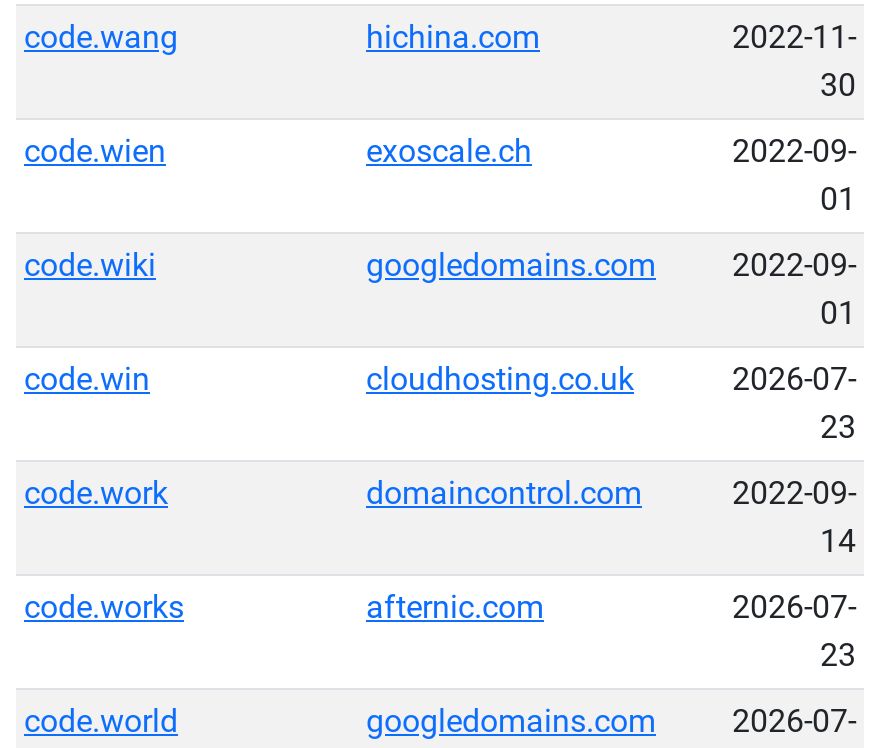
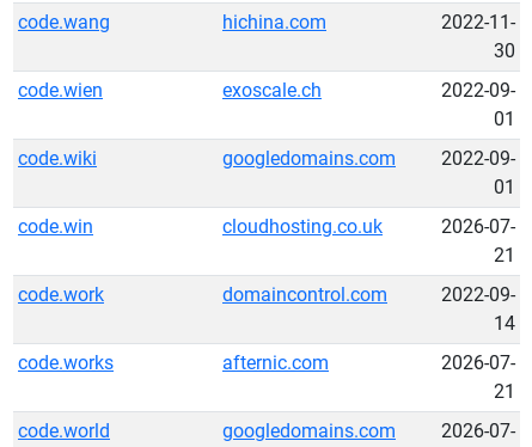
[820,408,856,446] 23 -> [494,244,515,267] 21
[820,636,856,674] 23 -> [494,380,515,403] 21

